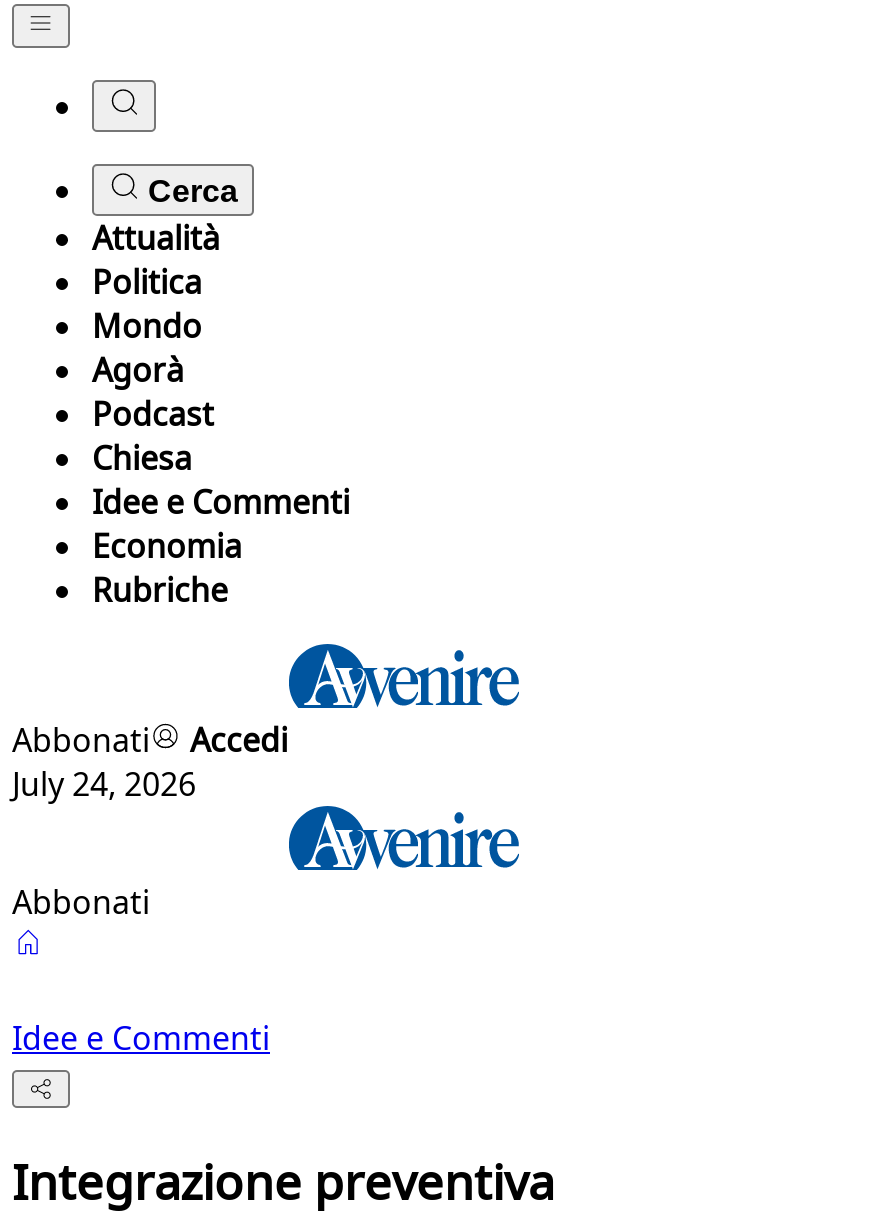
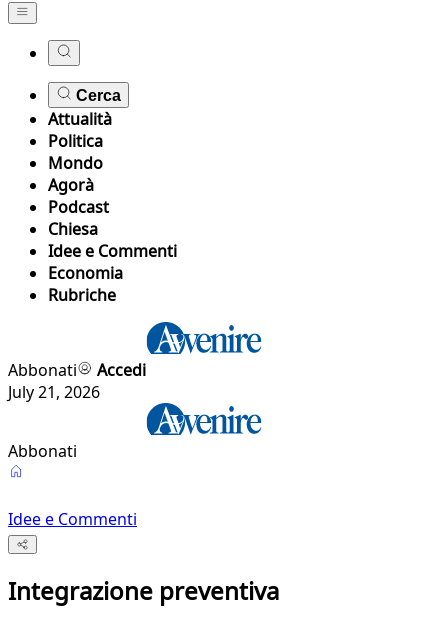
[12,762,196,806] July 24, 2026 -> [8,381,100,403] July 21, 2026

